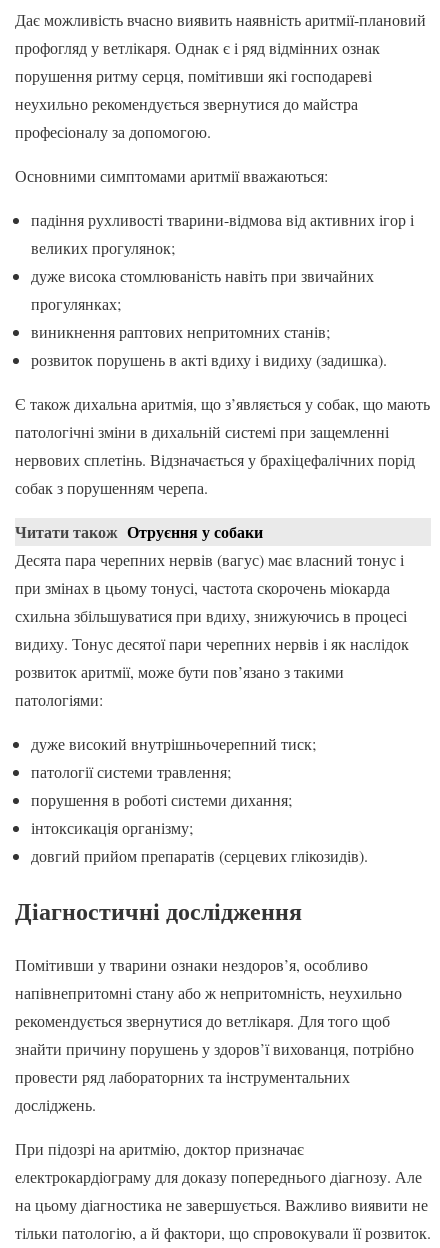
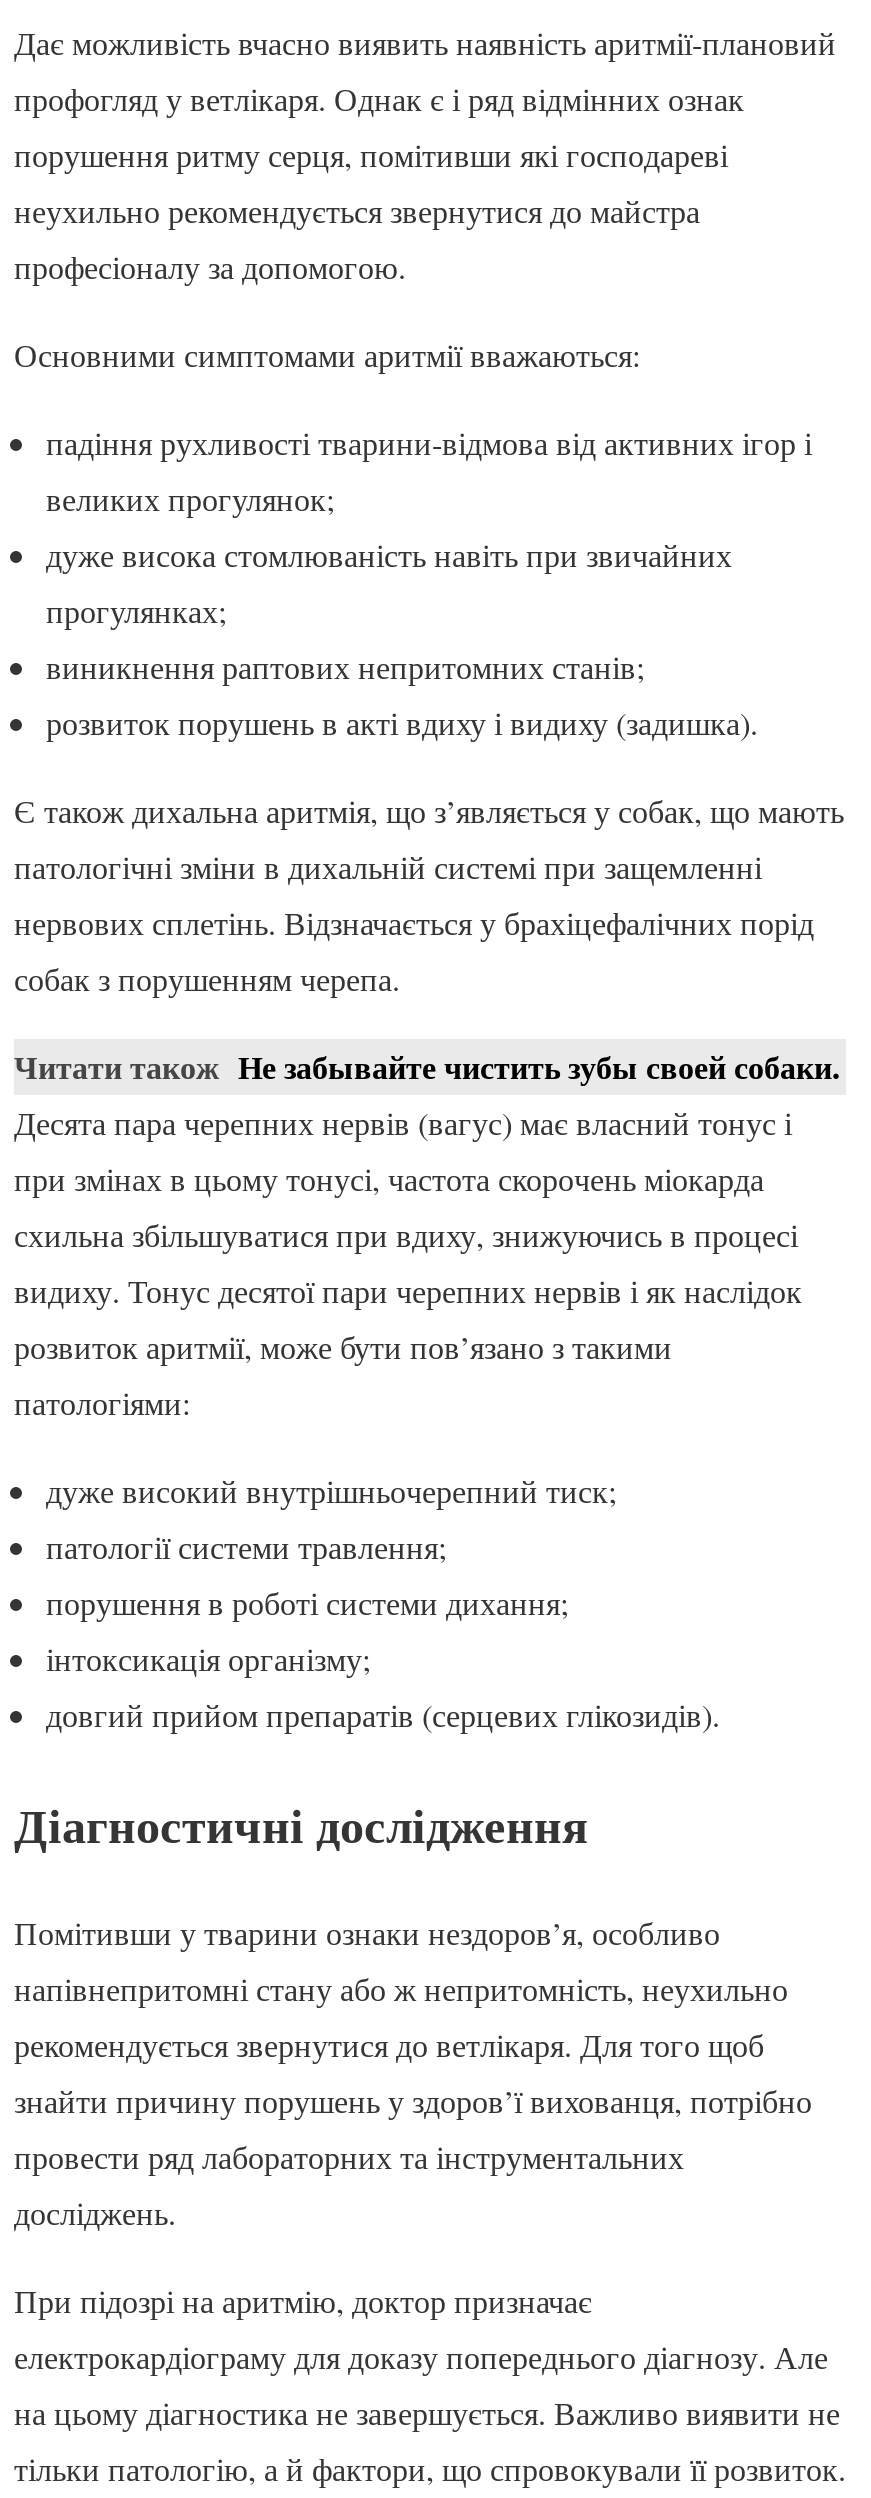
[15,520,263,543] Читати також Отруєння у собаки -> [14,1042,840,1088] Читати також Не забывайте чистить зубы своей собаки.

